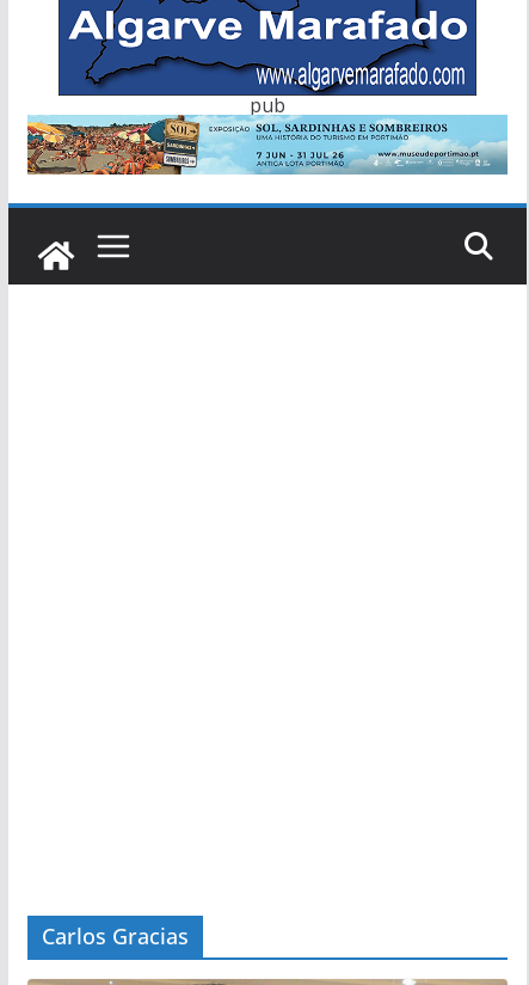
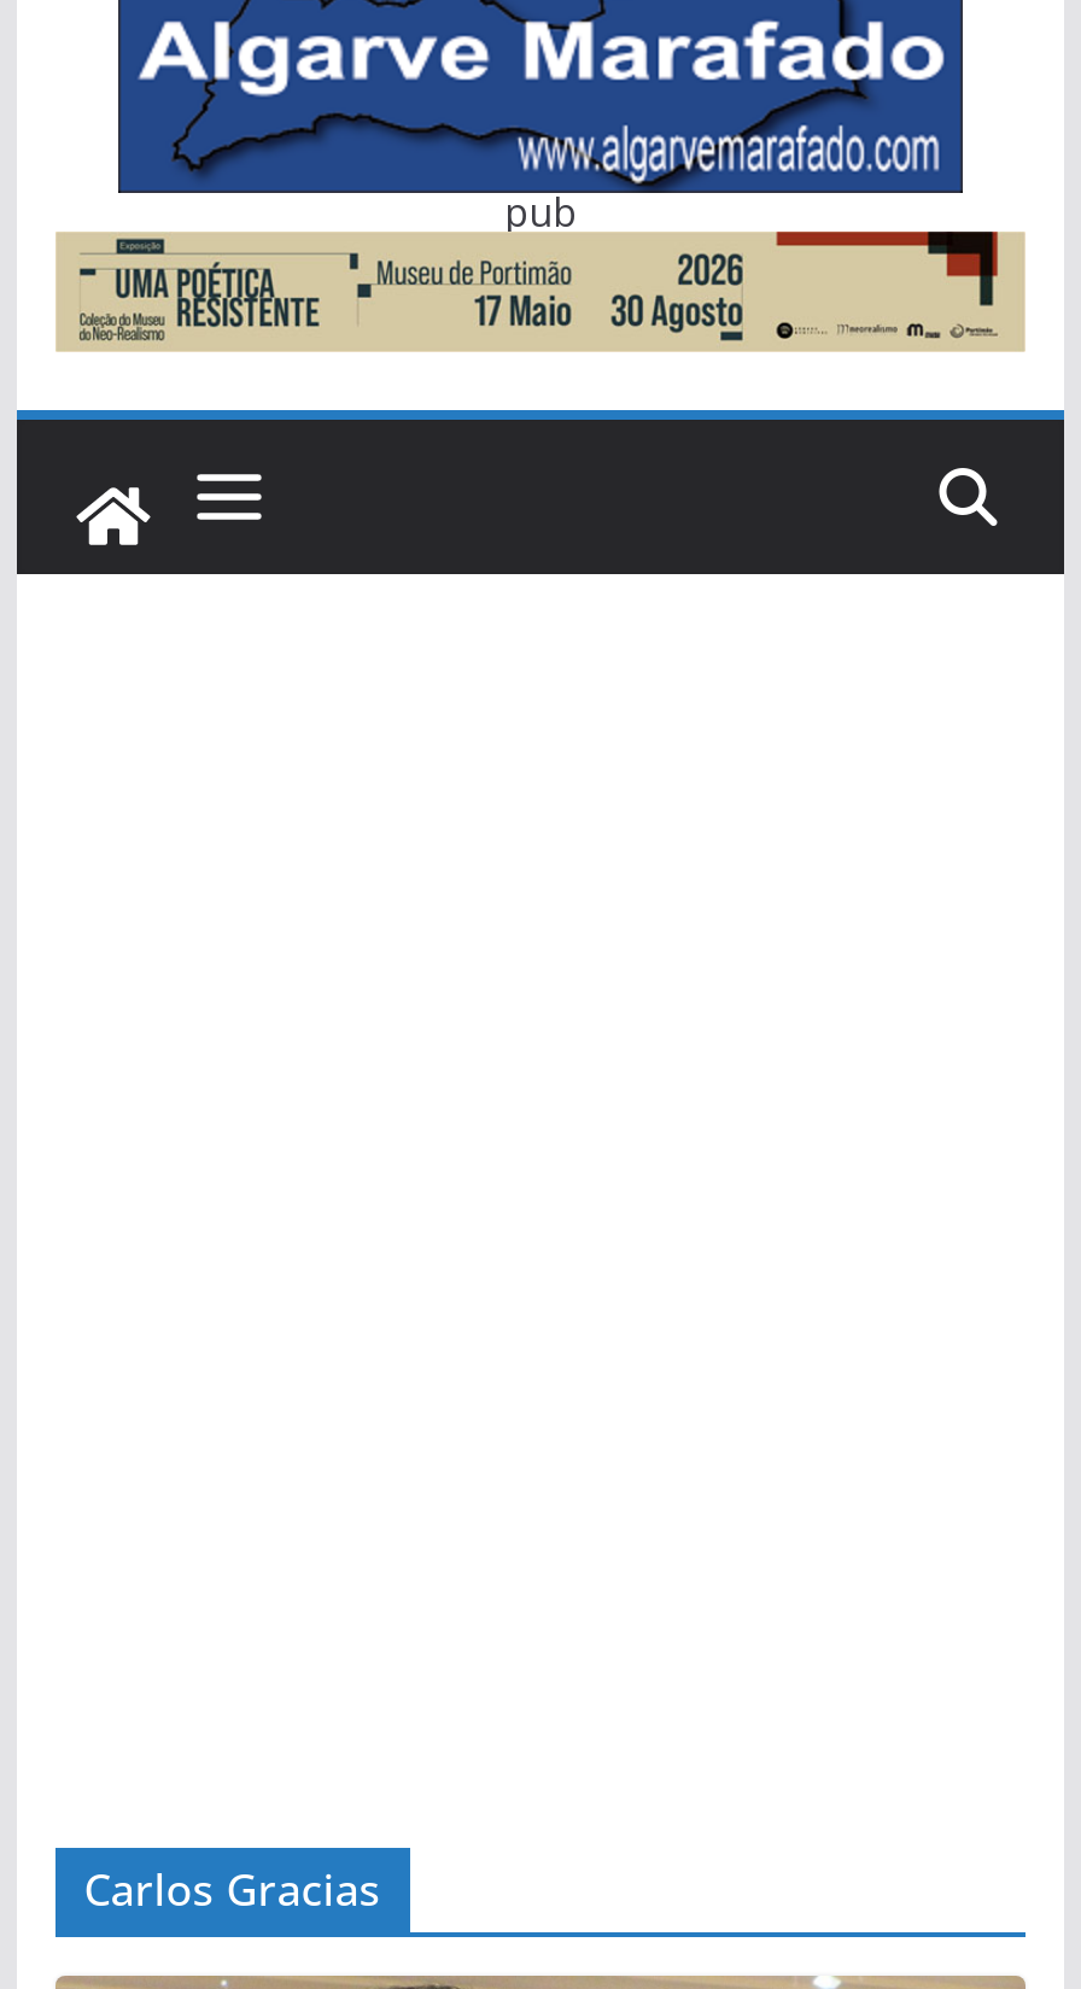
[26,114,509,176] [image] -> [55,229,1026,352] [image]

